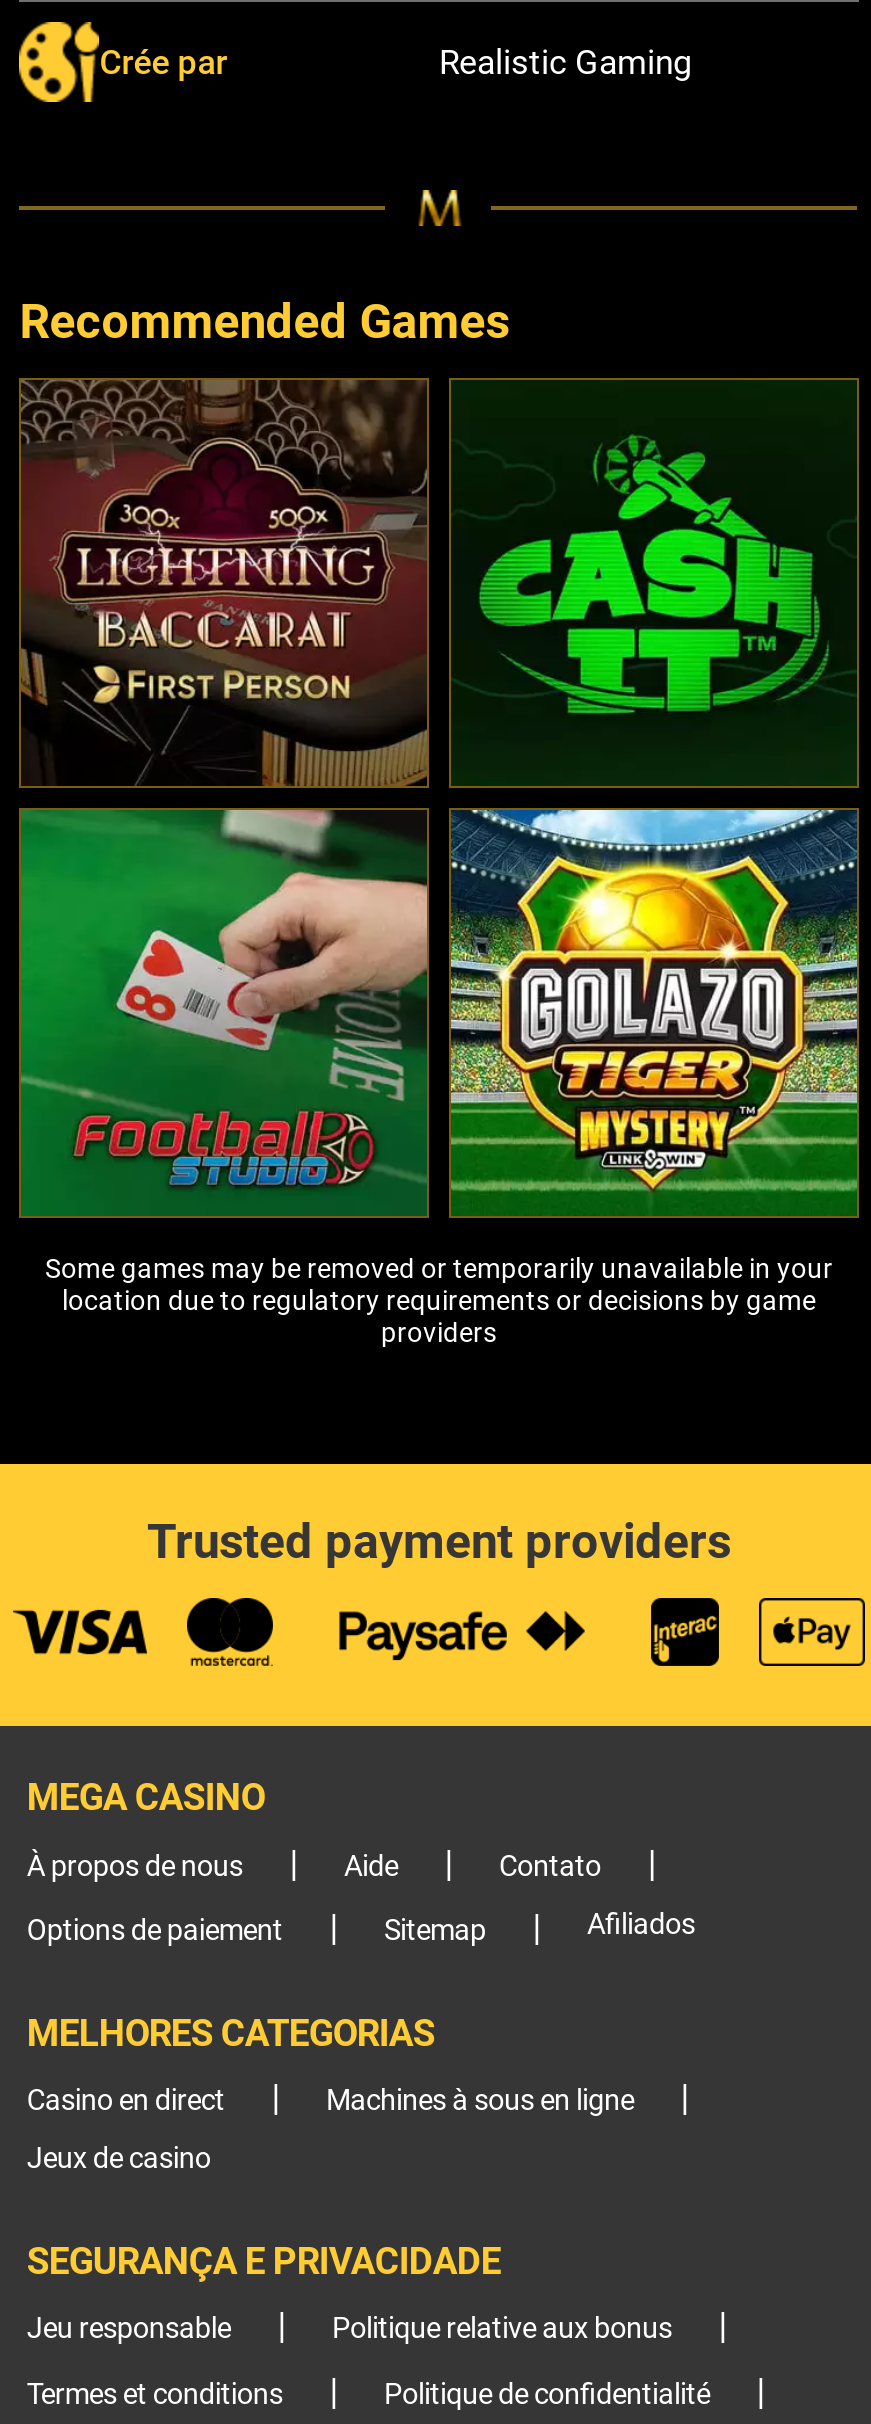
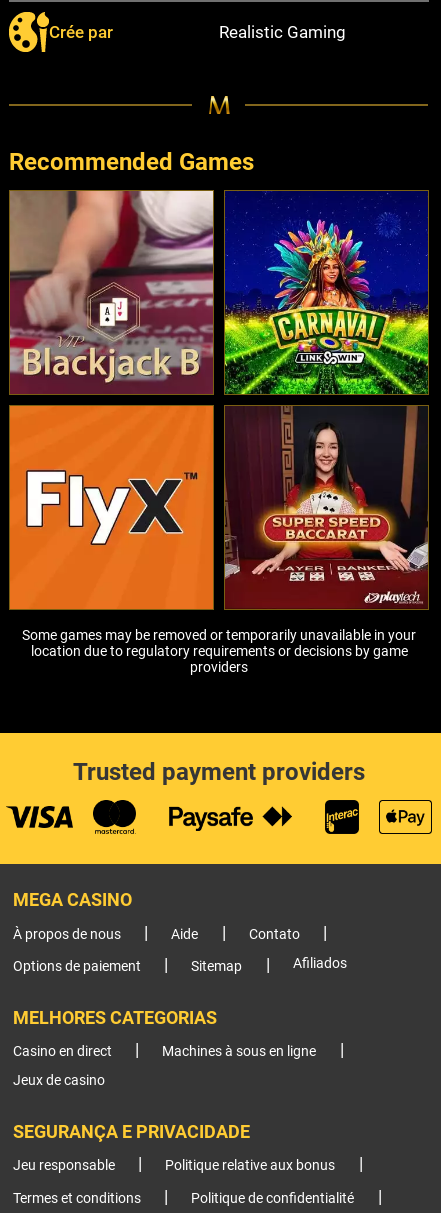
[19,378,429,786] [image] -> [9,190,214,394] [image]
[451,380,857,786] [image] -> [224,190,429,395] [image]
[19,808,429,1218] [image] -> [9,405,214,610] [image]
[449,808,859,1216] [image] -> [224,405,429,609] [image]

